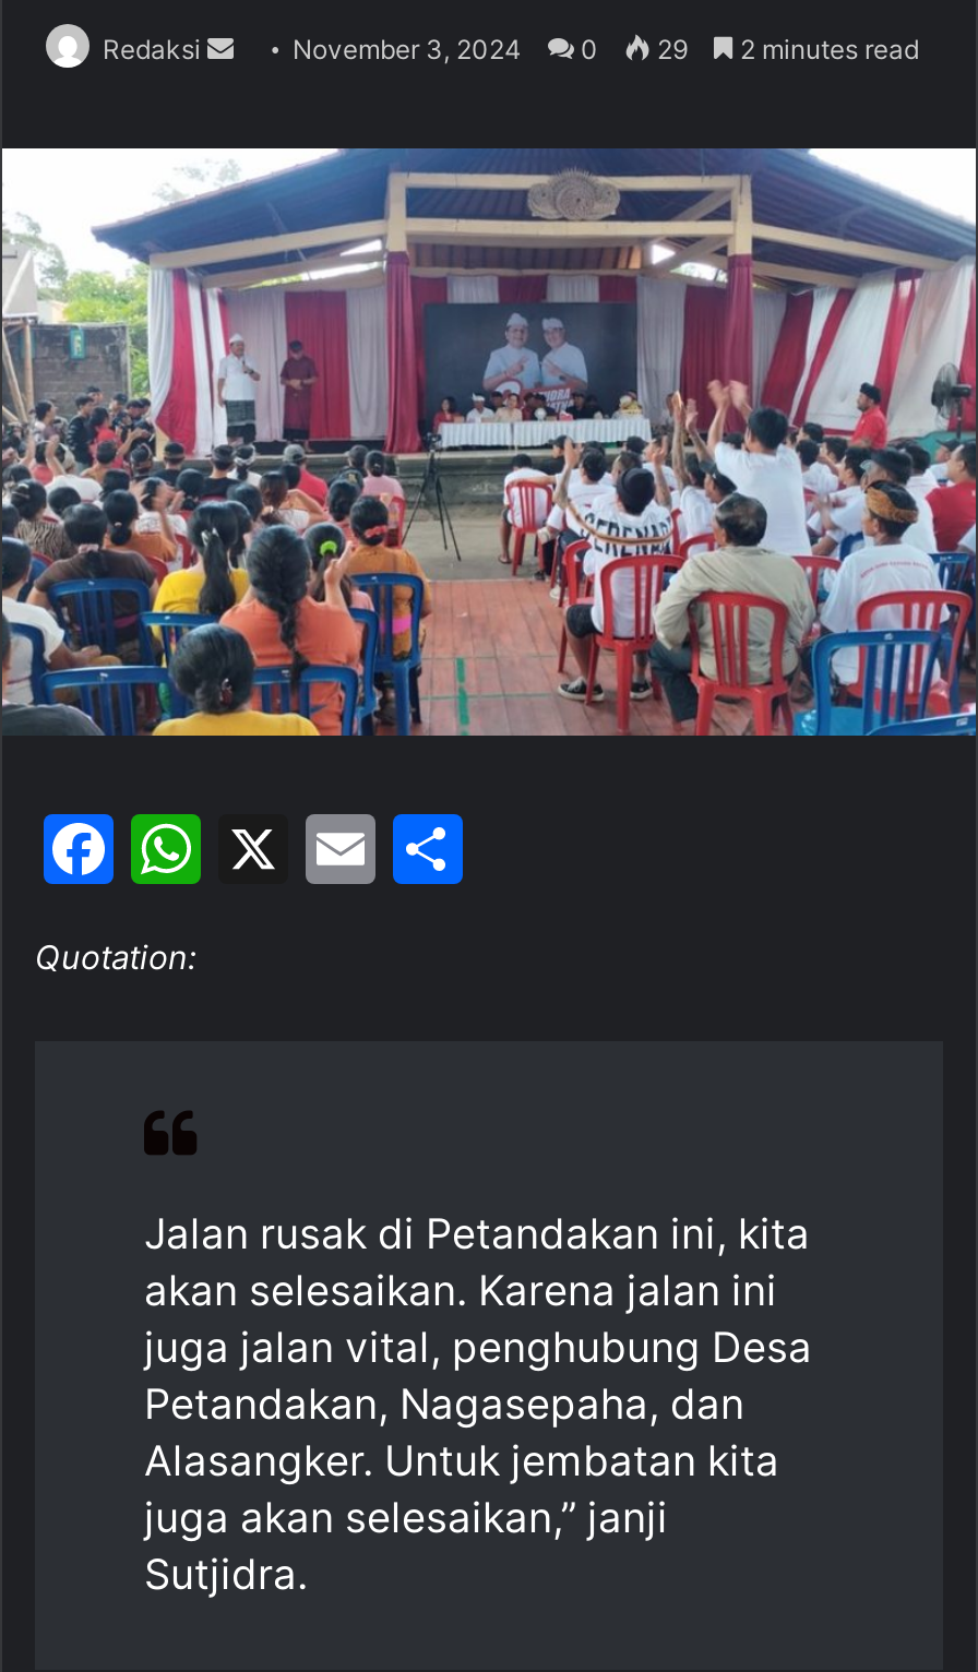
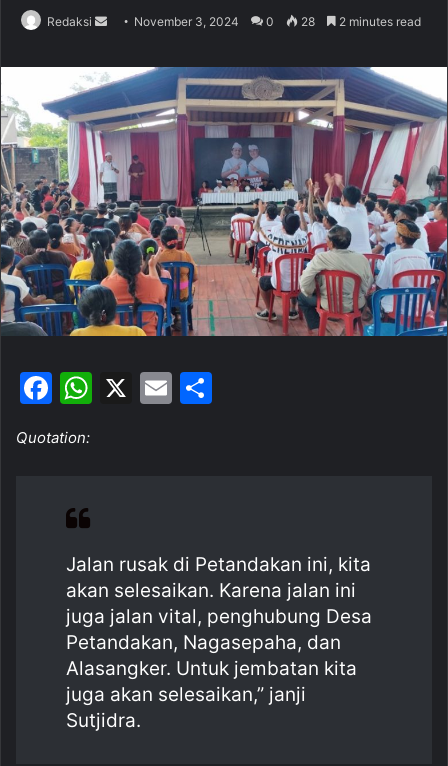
[651,33,688,65] 29 -> [298,14,315,29] 28

